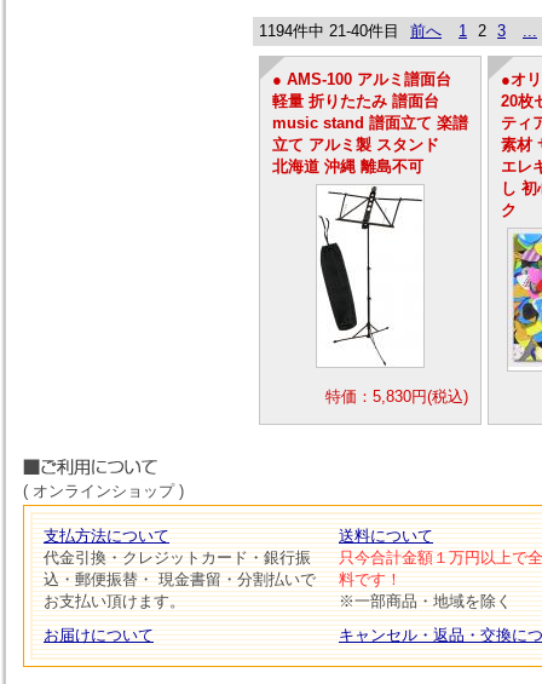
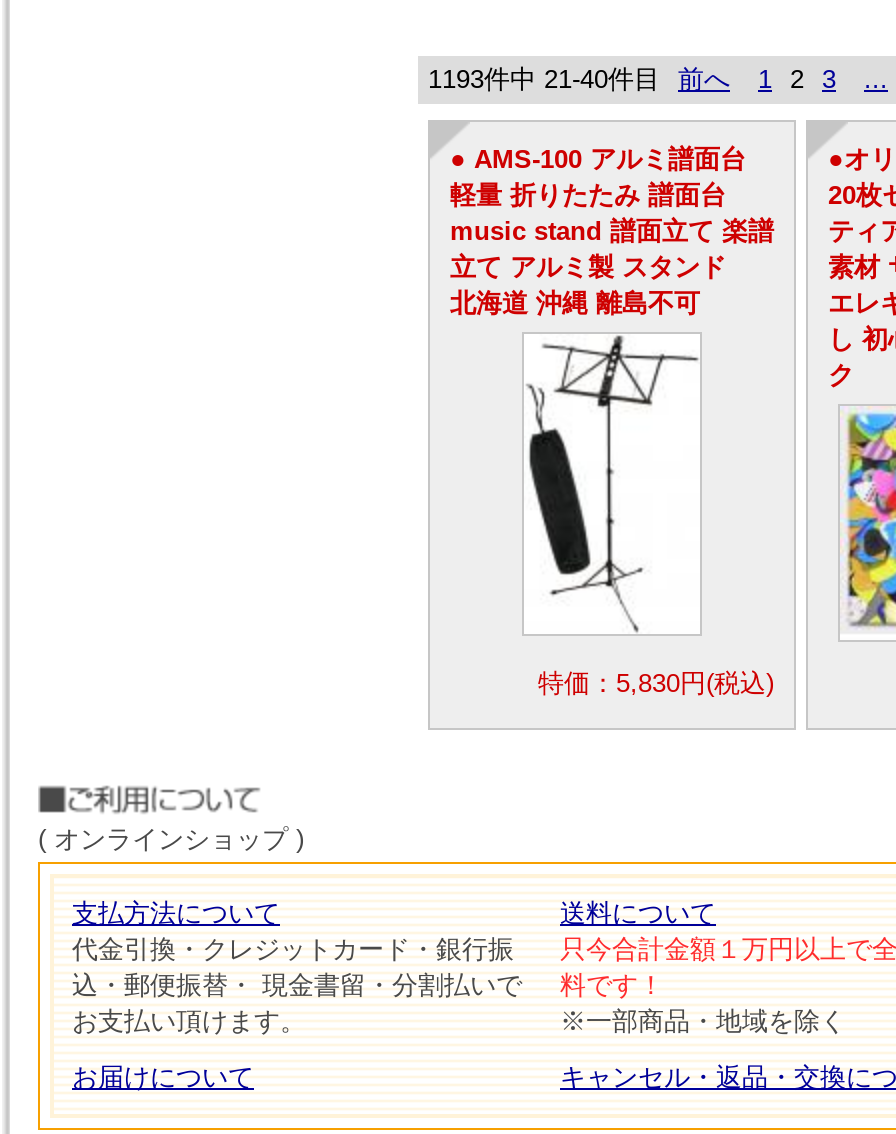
[259,22,442,40] 1194件中 21-40件目 前へ -> [428,64,730,94] 1193件中 21-40件目 前へ

